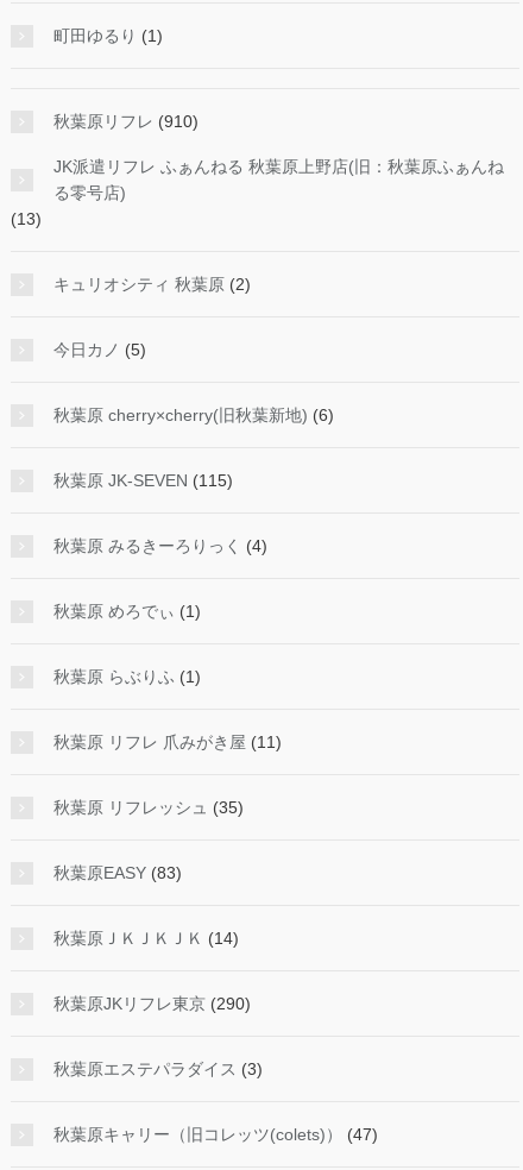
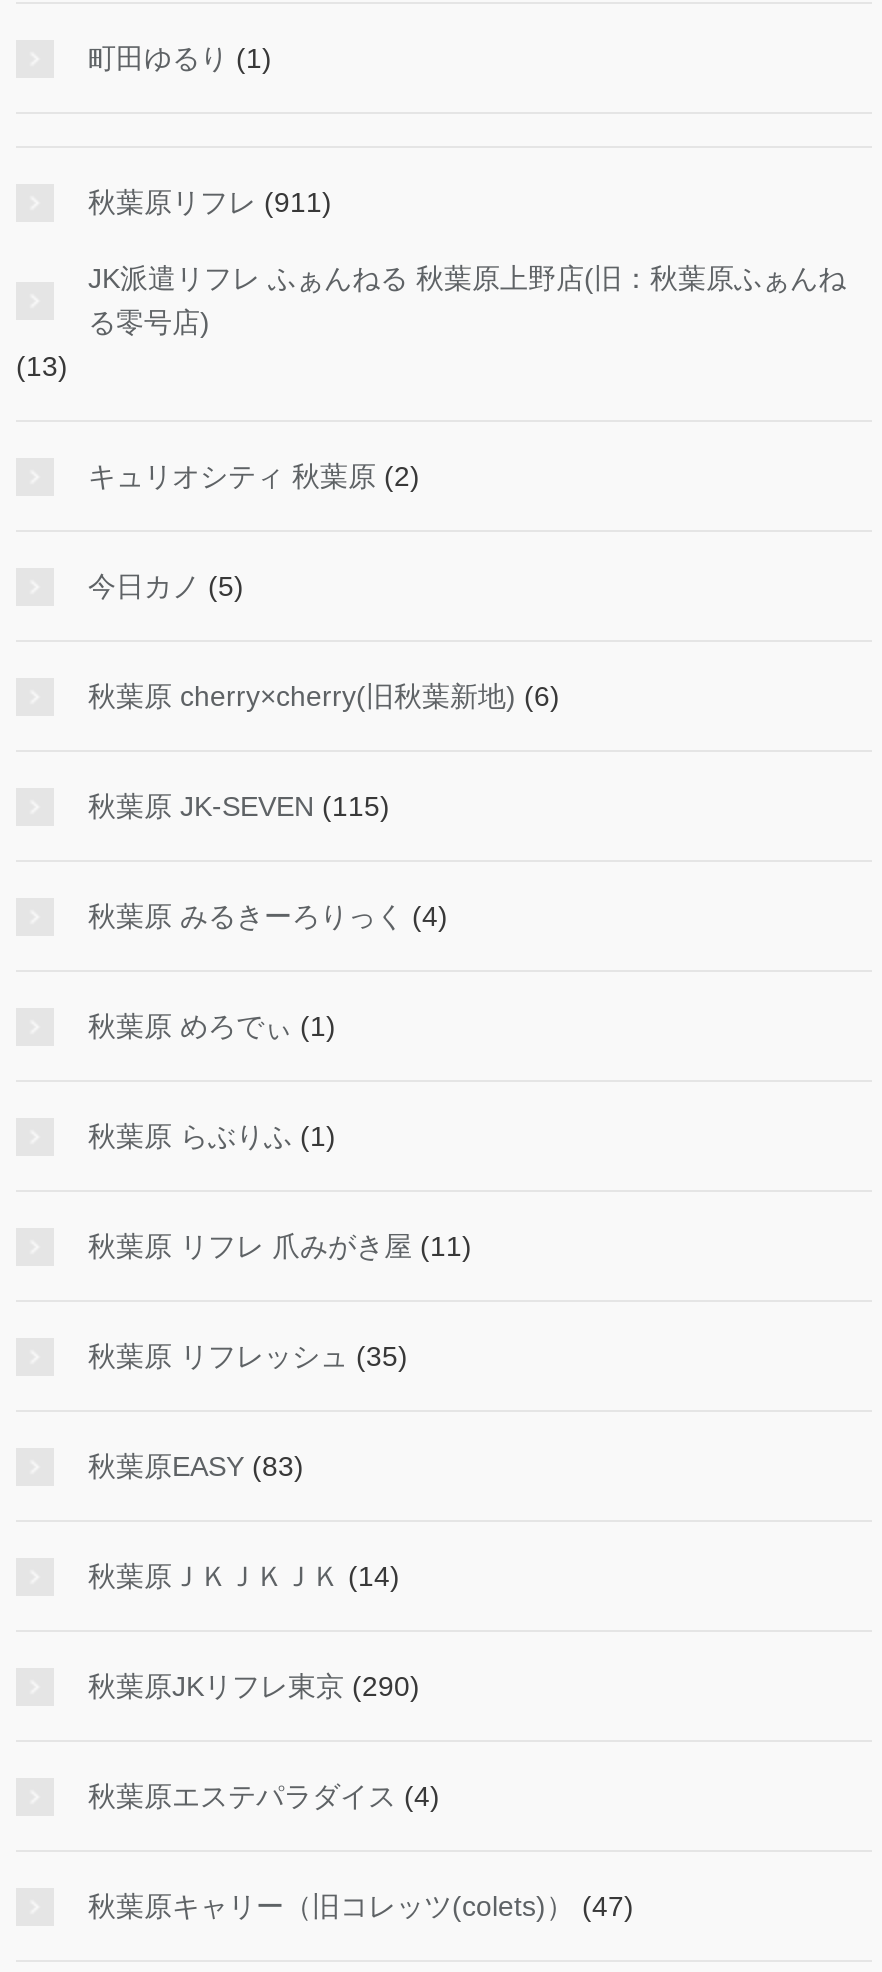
[53,112,199,131] 秋葉原リフレ(910) -> [88,187,332,219] 秋葉原リフレ(911)
[53,1059,263,1078] 秋葉原エステパラダイス(3) -> [88,1781,440,1813] 秋葉原エステパラダイス(4)

